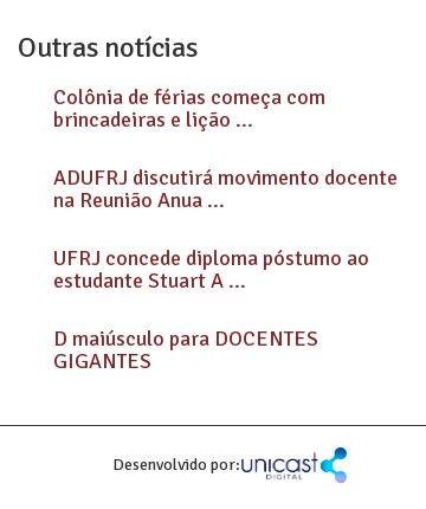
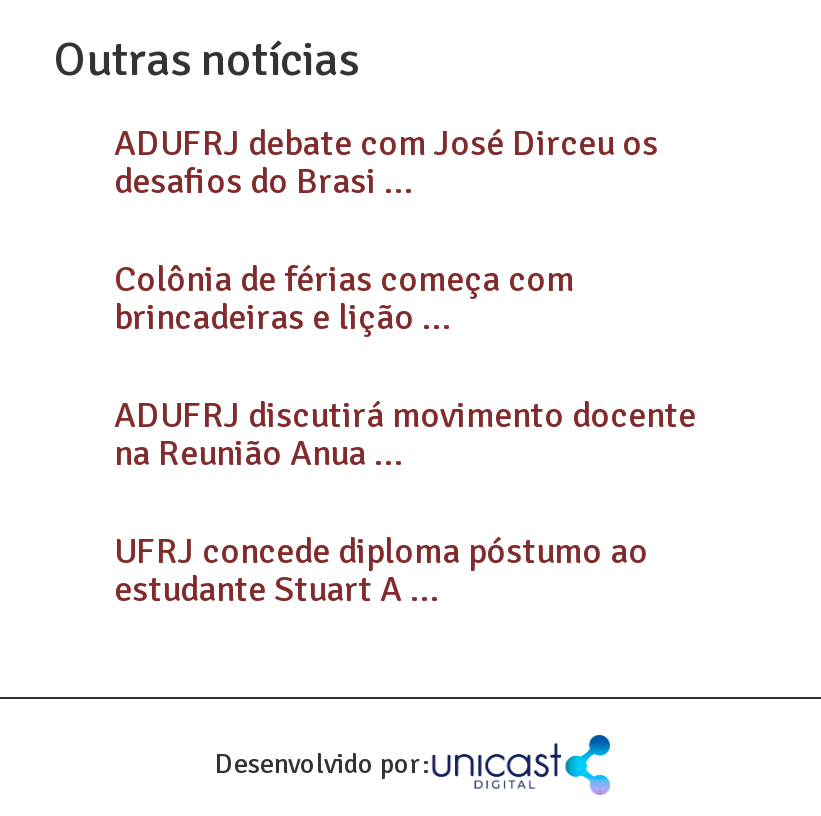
none -> [114,121,658,203] ADUFRJ debate com José Dirceu os | desafios do Brasi ...
moved [53,84,398,294] -> [114,257,696,611]: Colônia de férias começa com | brincadeiras e lição ... | ADUFRJ discutirá movimento docente | na Reunião Anua ... | UFRJ concede diploma póstumo ao | estudante Stuart A ...
[53,326,318,374] D maiúsculo para DOCENTES | GIGANTES -> none

